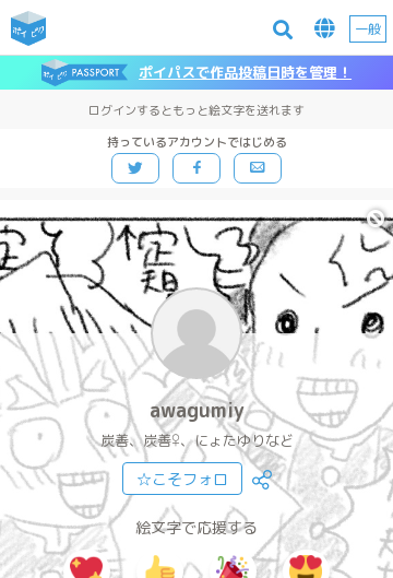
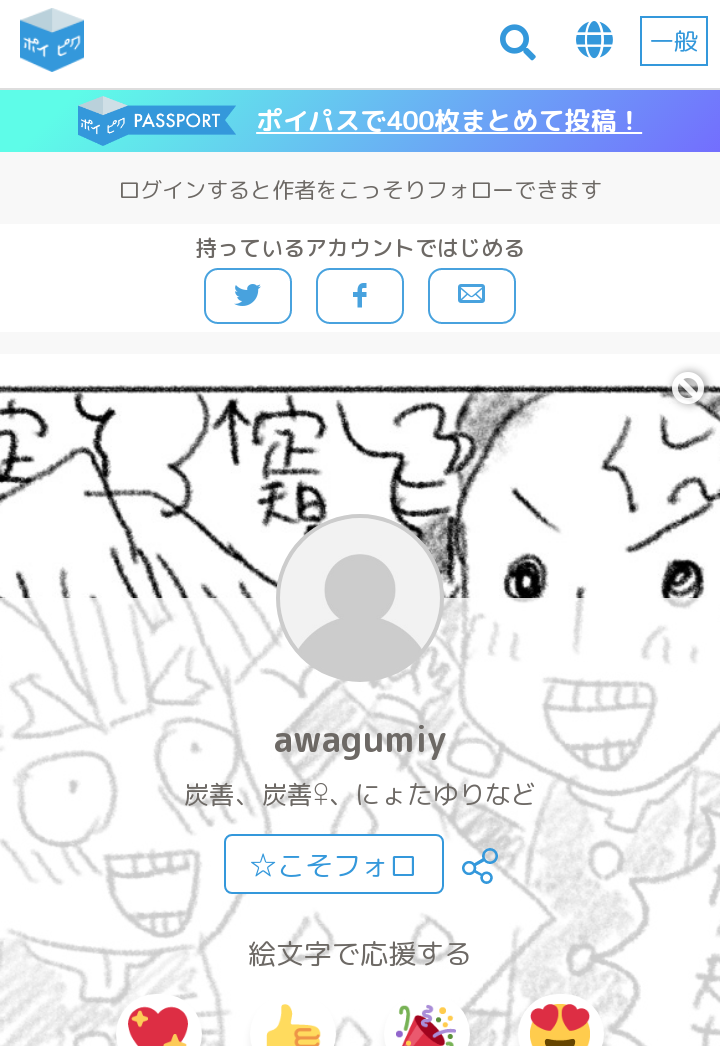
[139,62,352,82] ポイパスで作品投稿日時を管理！ -> [256,102,642,138] ポイパスで400枚まとめて投稿！
[88,102,305,119] ログインするともっと絵文字を送れます -> [118,174,602,206] ログインすると作者をこっそりフォローできます

